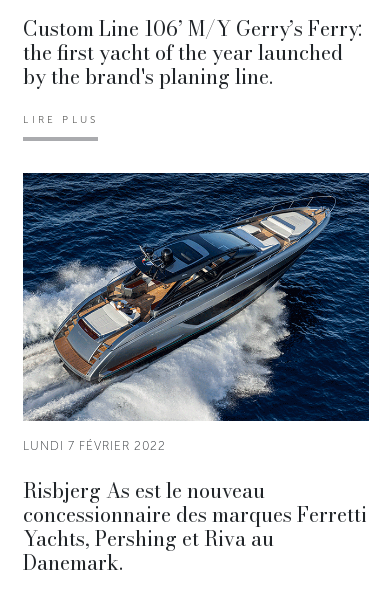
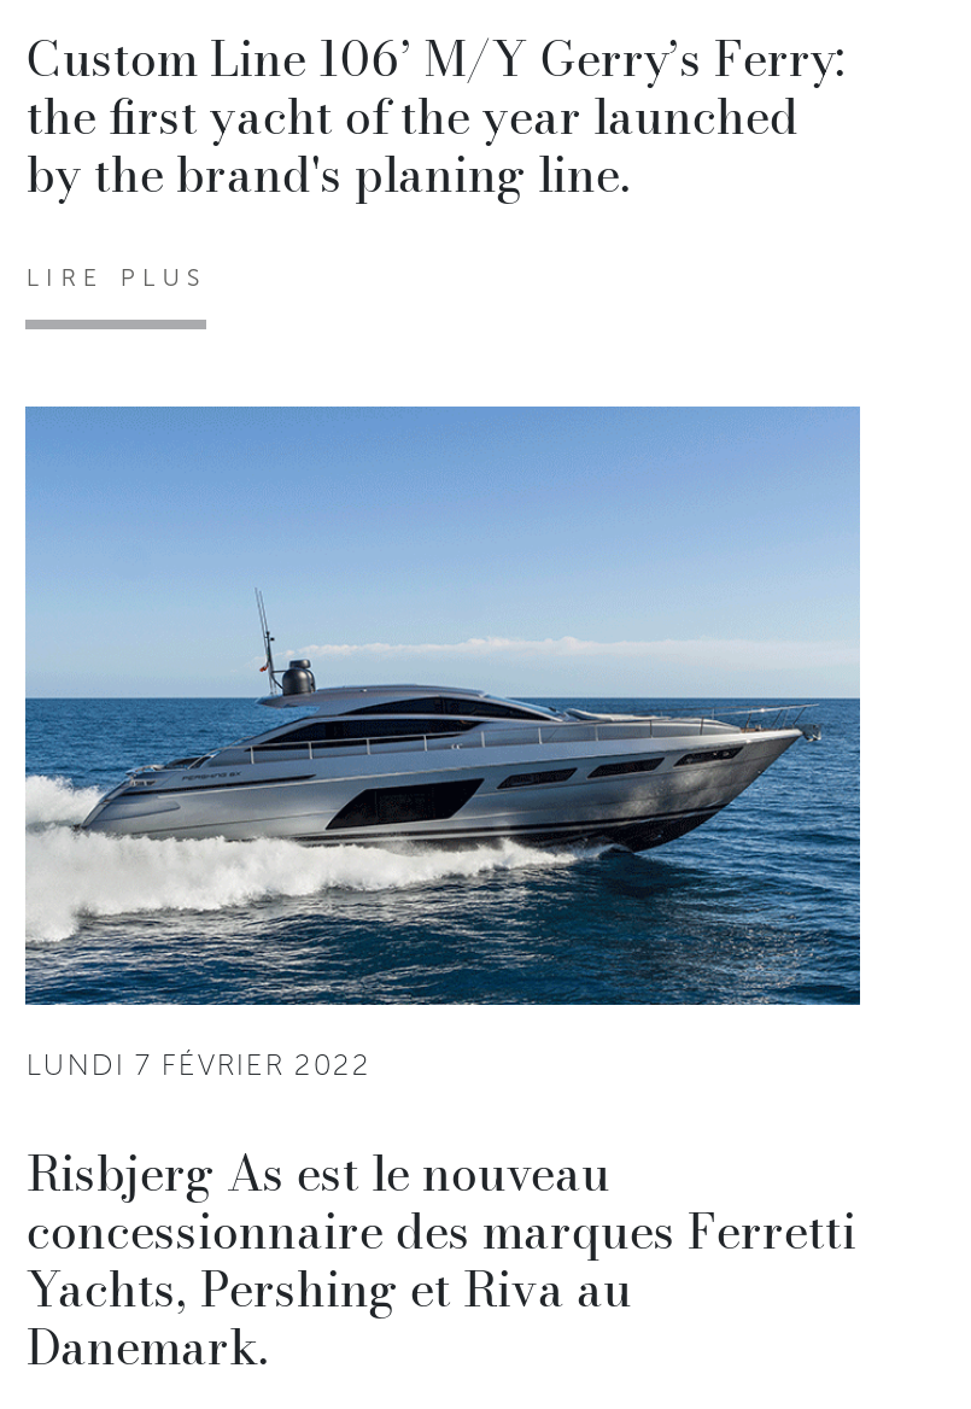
[22,172,370,422] [image] -> [23,404,862,1007] [image]

